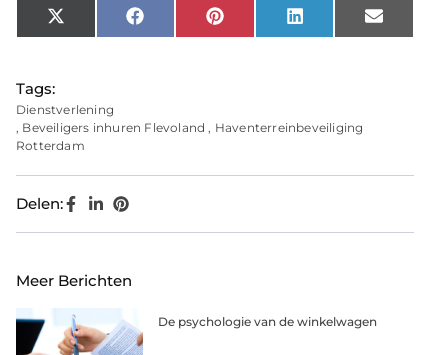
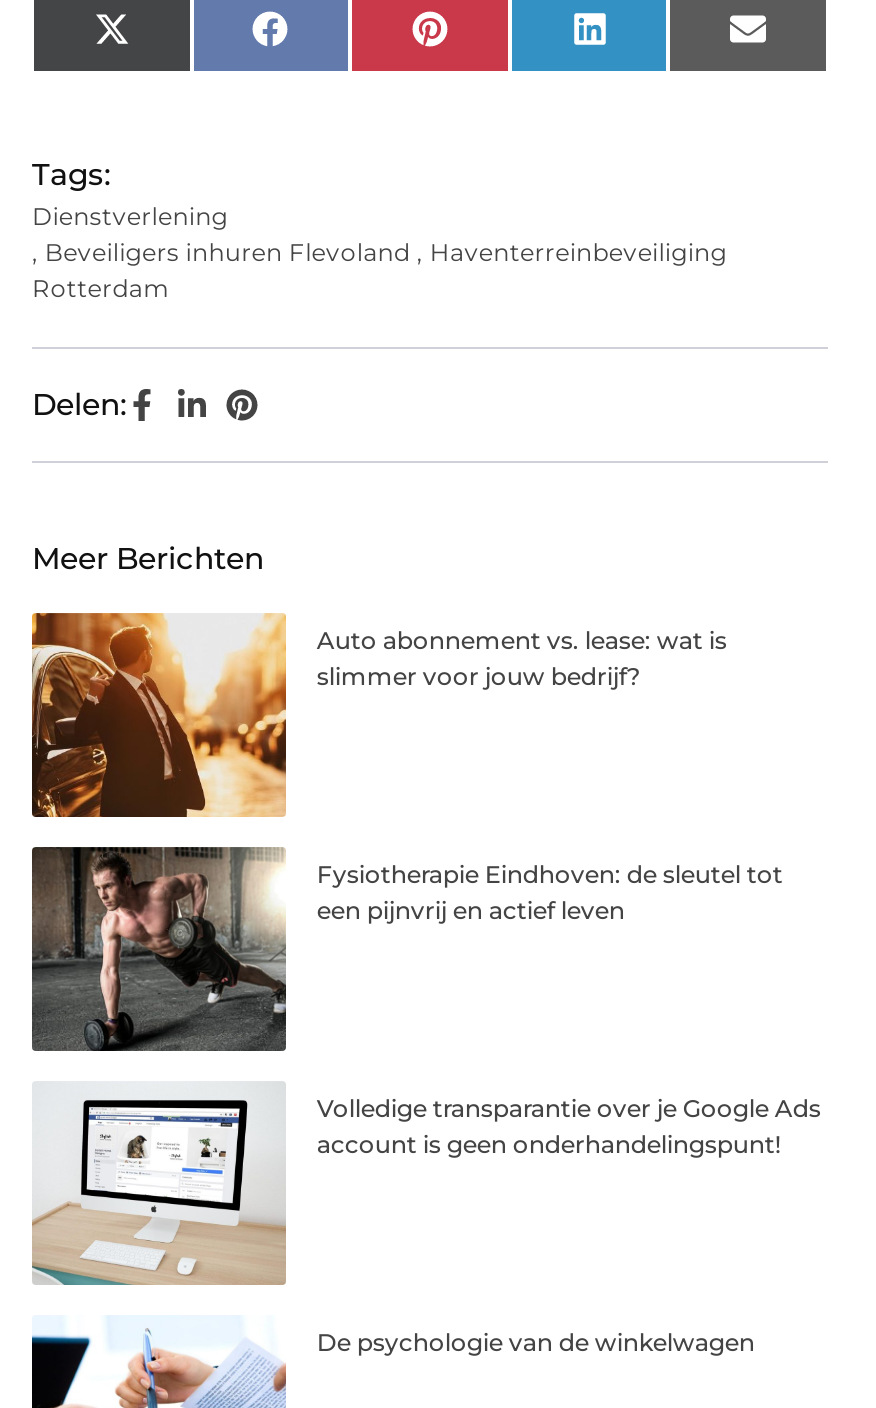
none -> [30,611,727,819] [image] | Auto abonnement vs. lease: wat is | slimmer voor jouw bedrijf?
none -> [30,843,783,1053] [image] | Fysiotherapie Eindhoven: de sleutel tot | een pijnvrij en actief leven
none -> [32,1083,821,1287] [image] | Volledige transparantie over je Google Ads | account is geen onderhandelingspunt!

